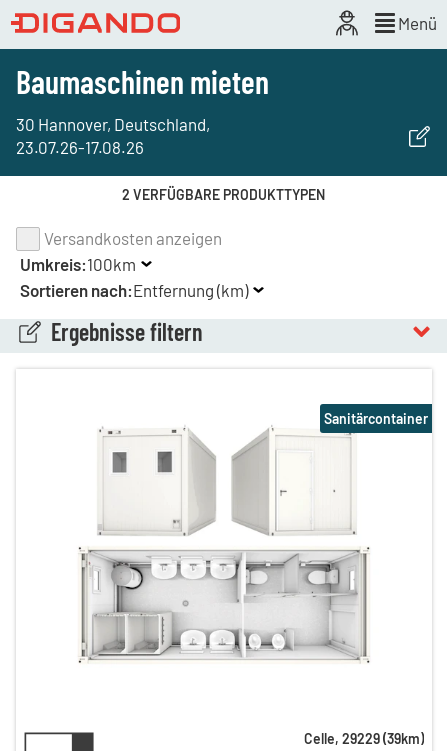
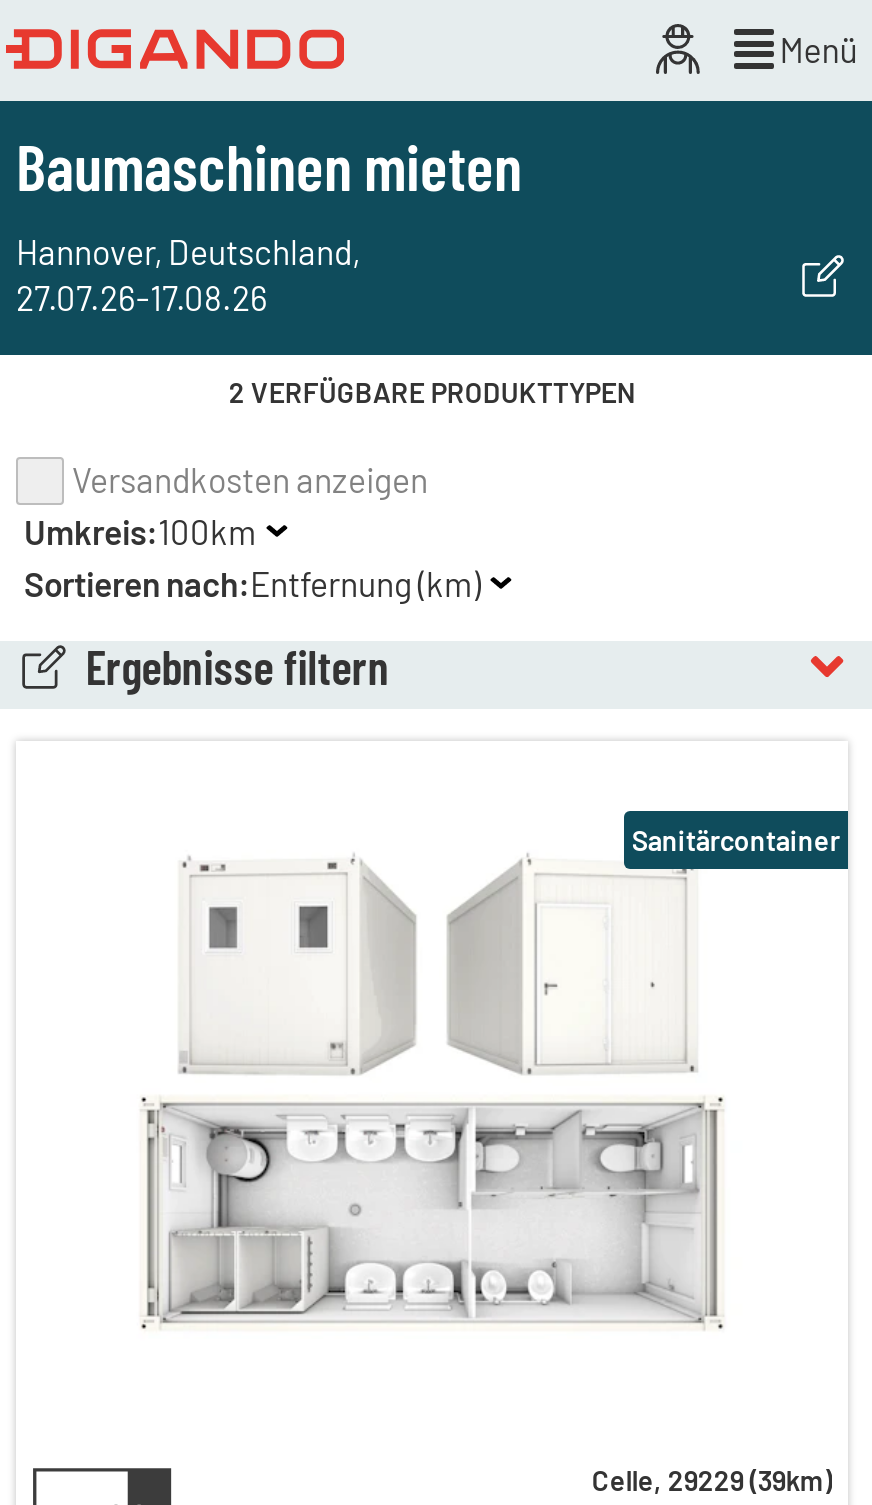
[16,114,210,157] 30 Hannover, Deutschland, | 23.07.26-17.08.26 -> [16,231,360,317] Hannover, Deutschland, | 27.07.26-17.08.26

